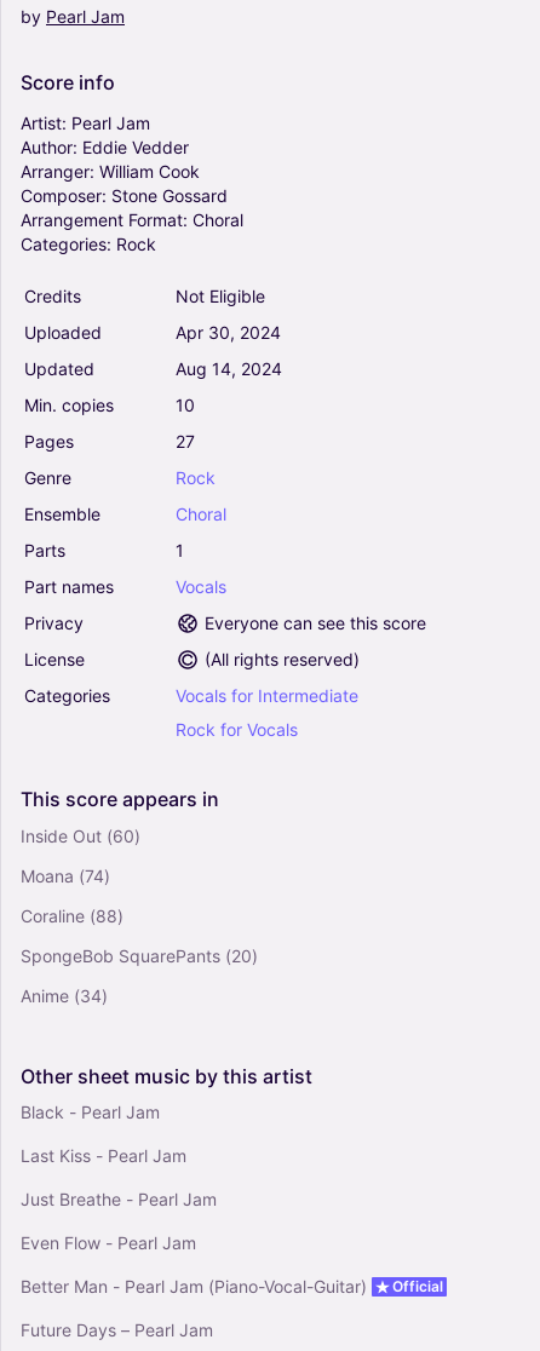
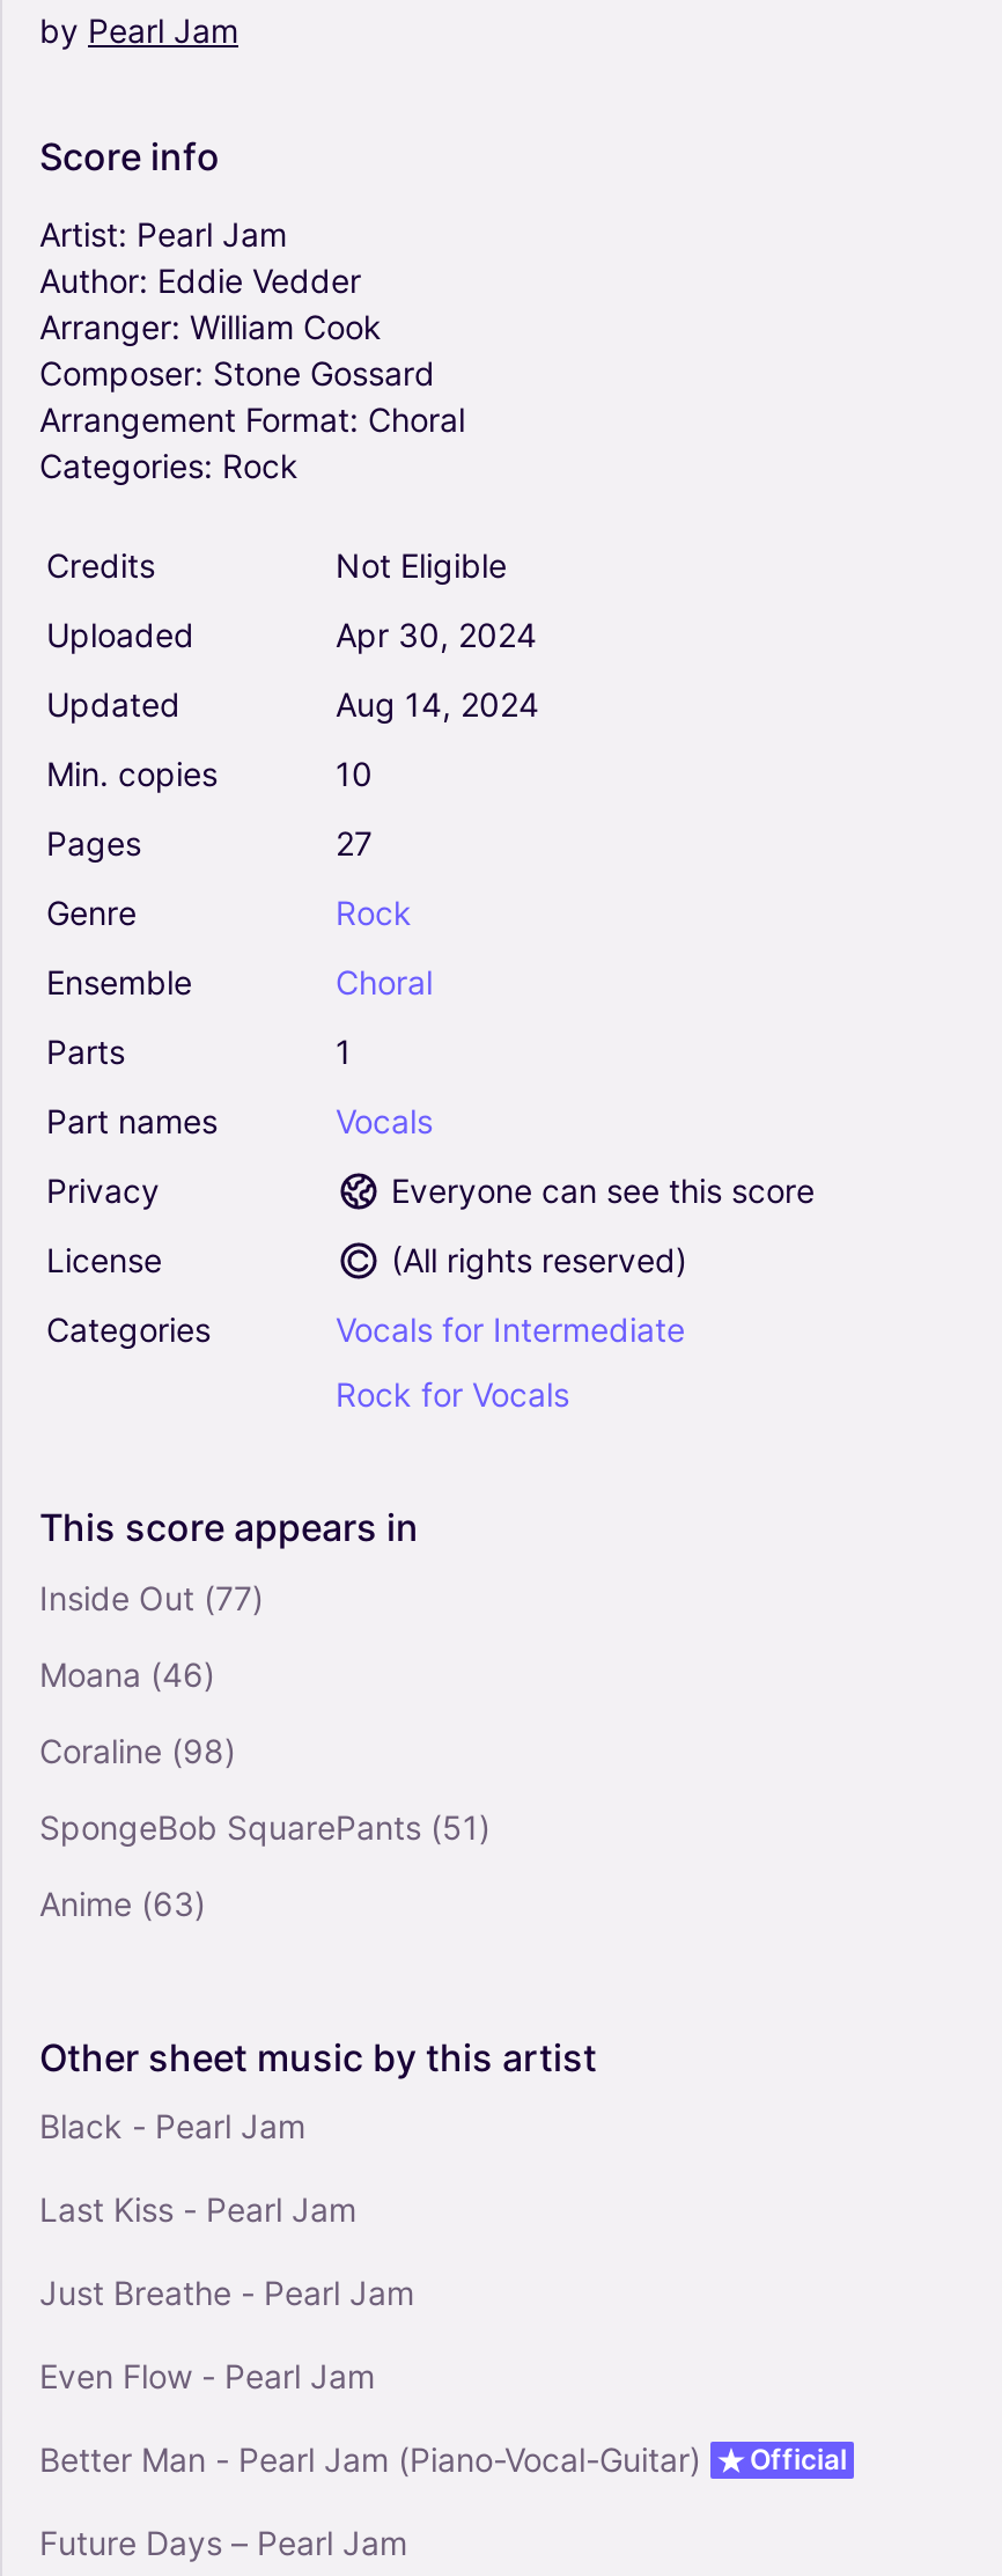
[21,826,140,847] Inside Out (60) -> [39,1579,264,1618] Inside Out (77)
[21,866,110,887] Moana (74) -> [39,1655,215,1694] Moana (46)
[21,906,123,926] Coraline (88) -> [39,1732,236,1771] Coraline (98)
[21,946,258,966] SpongeBob SquarePants (20) -> [39,1808,491,1847] SpongeBob SquarePants (51)
[21,986,108,1006] Anime (34) -> [39,1884,206,1924] Anime (63)

